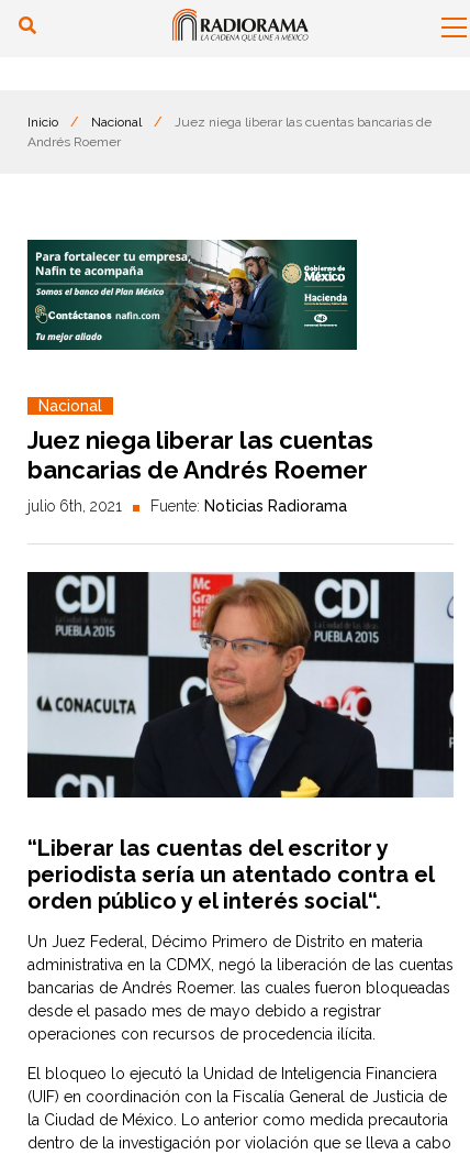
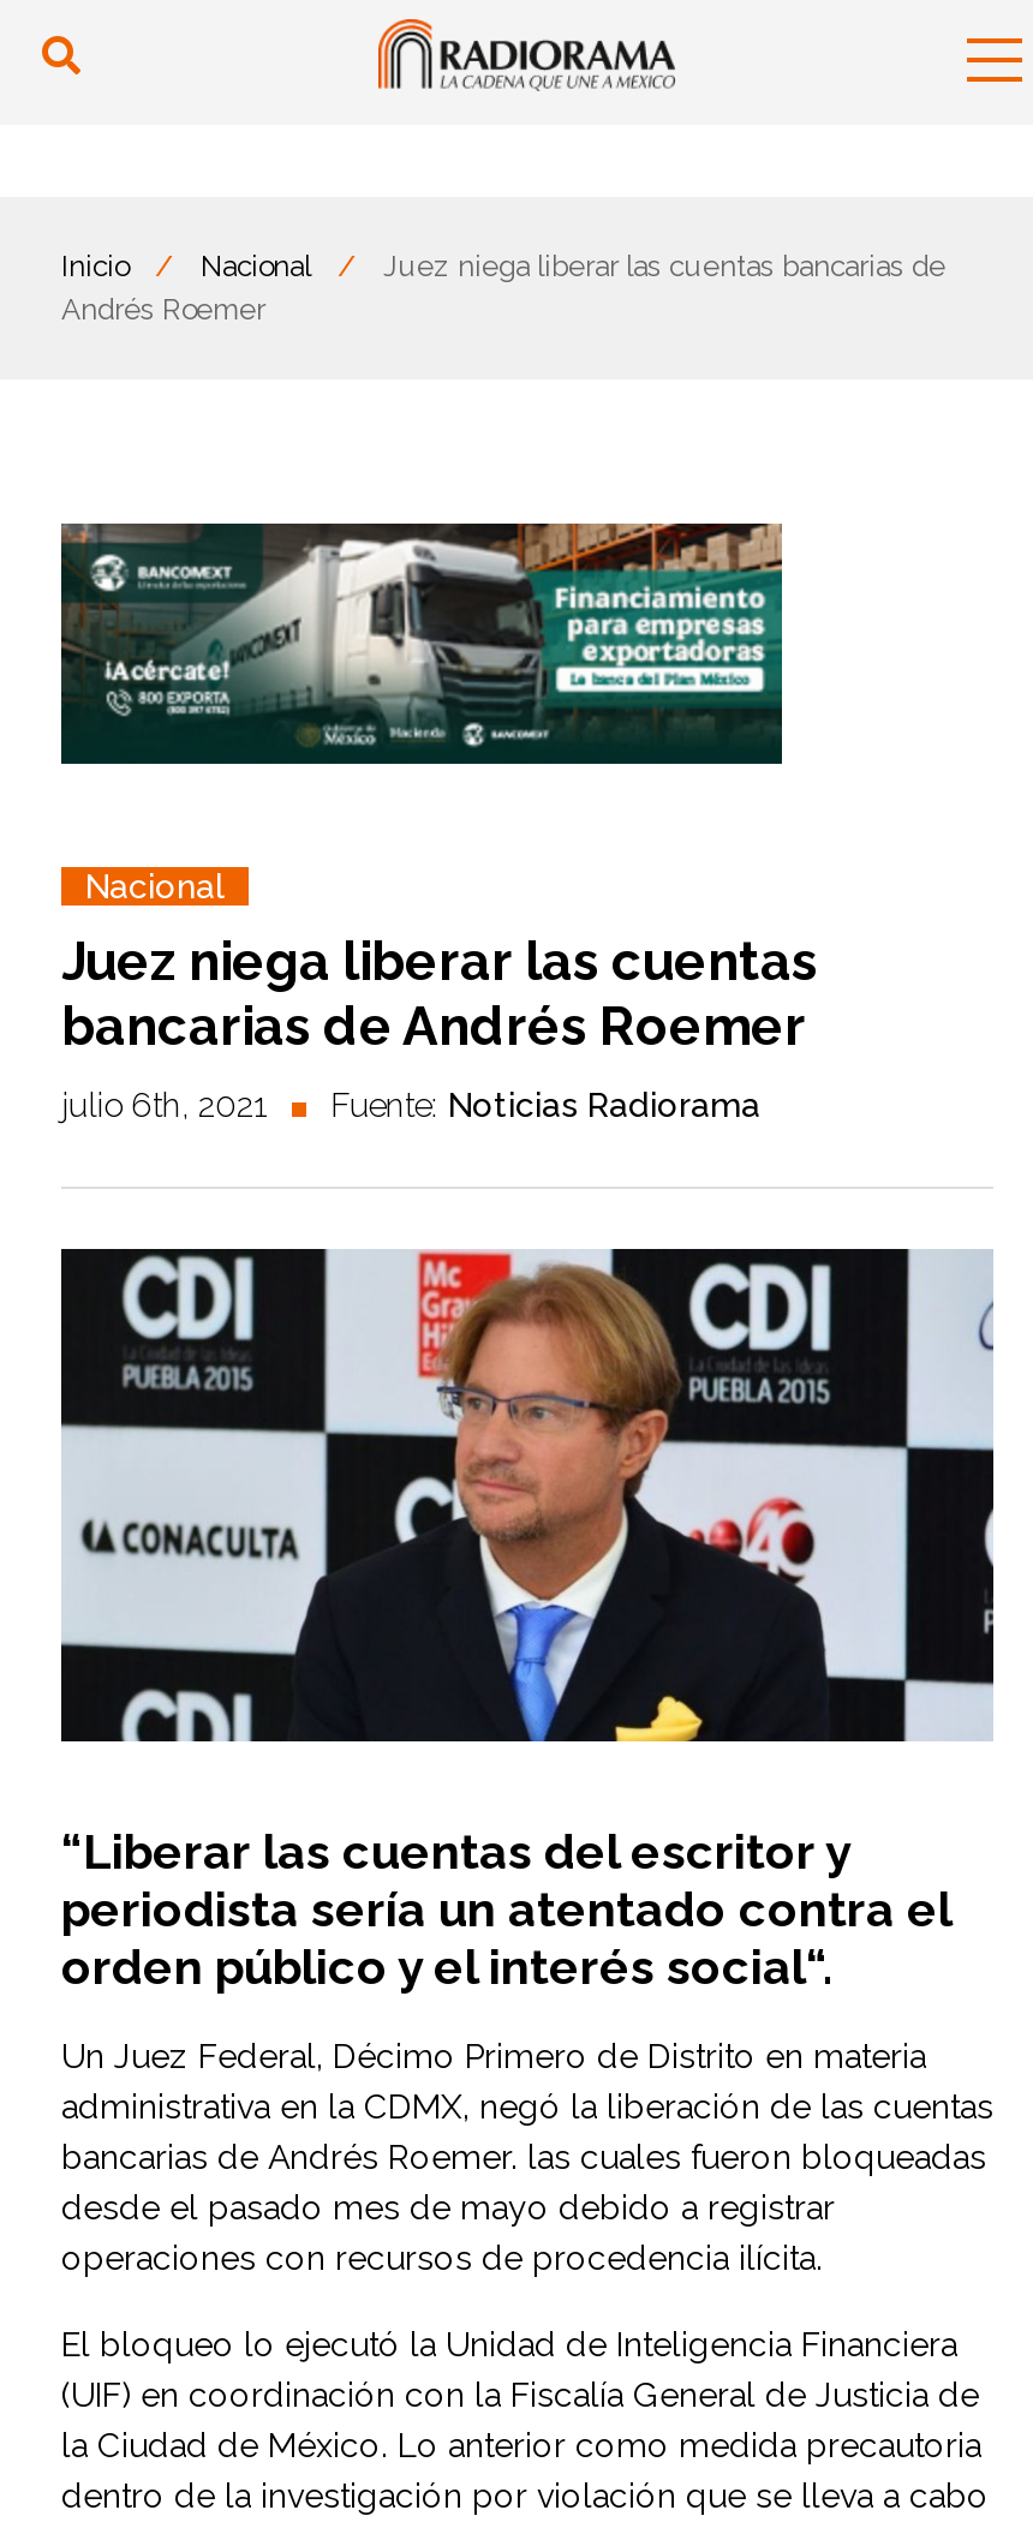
[26,239,358,350] [image] -> [59,521,784,764] [image]

